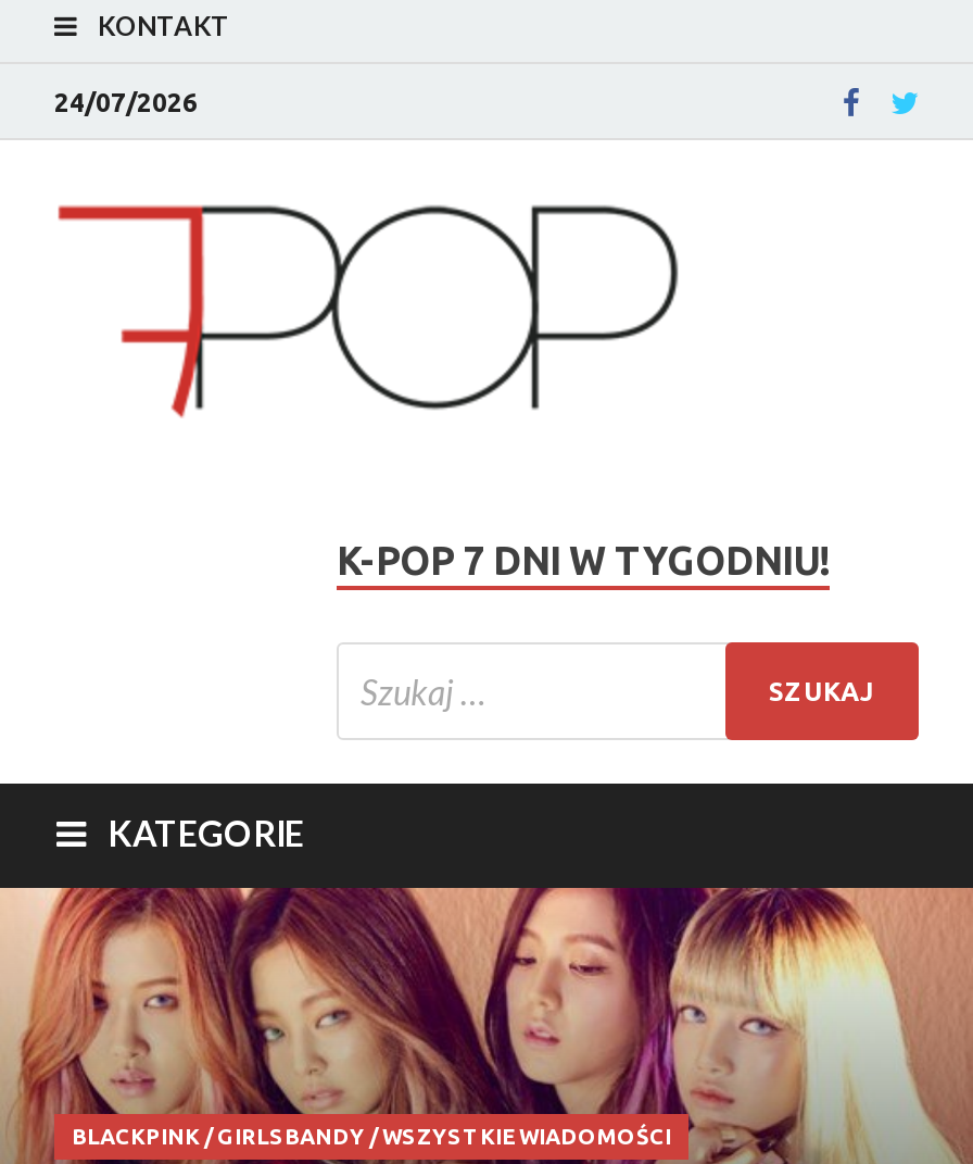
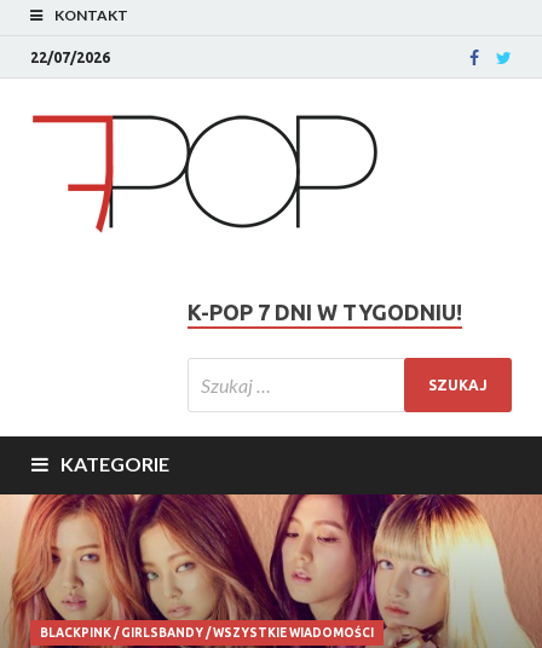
[54,87,198,115] 24/07/2026 -> [30,49,110,65] 22/07/2026

